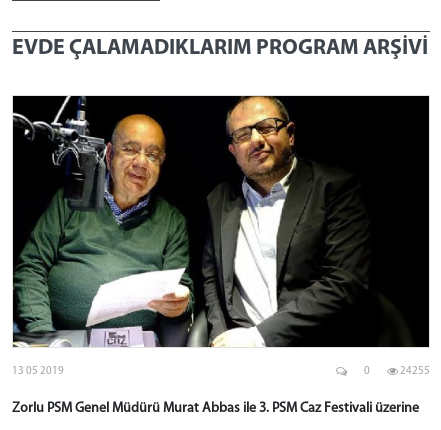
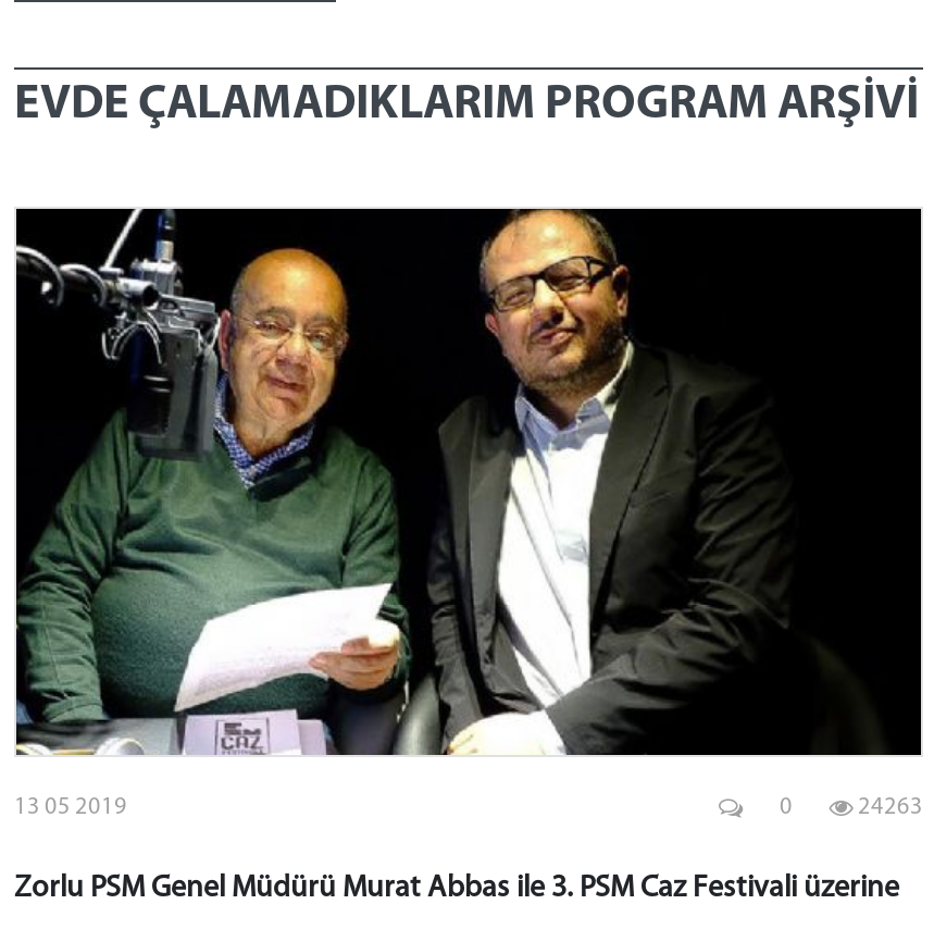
[400,366,430,377] 24255 -> [858,797,923,821] 24263

